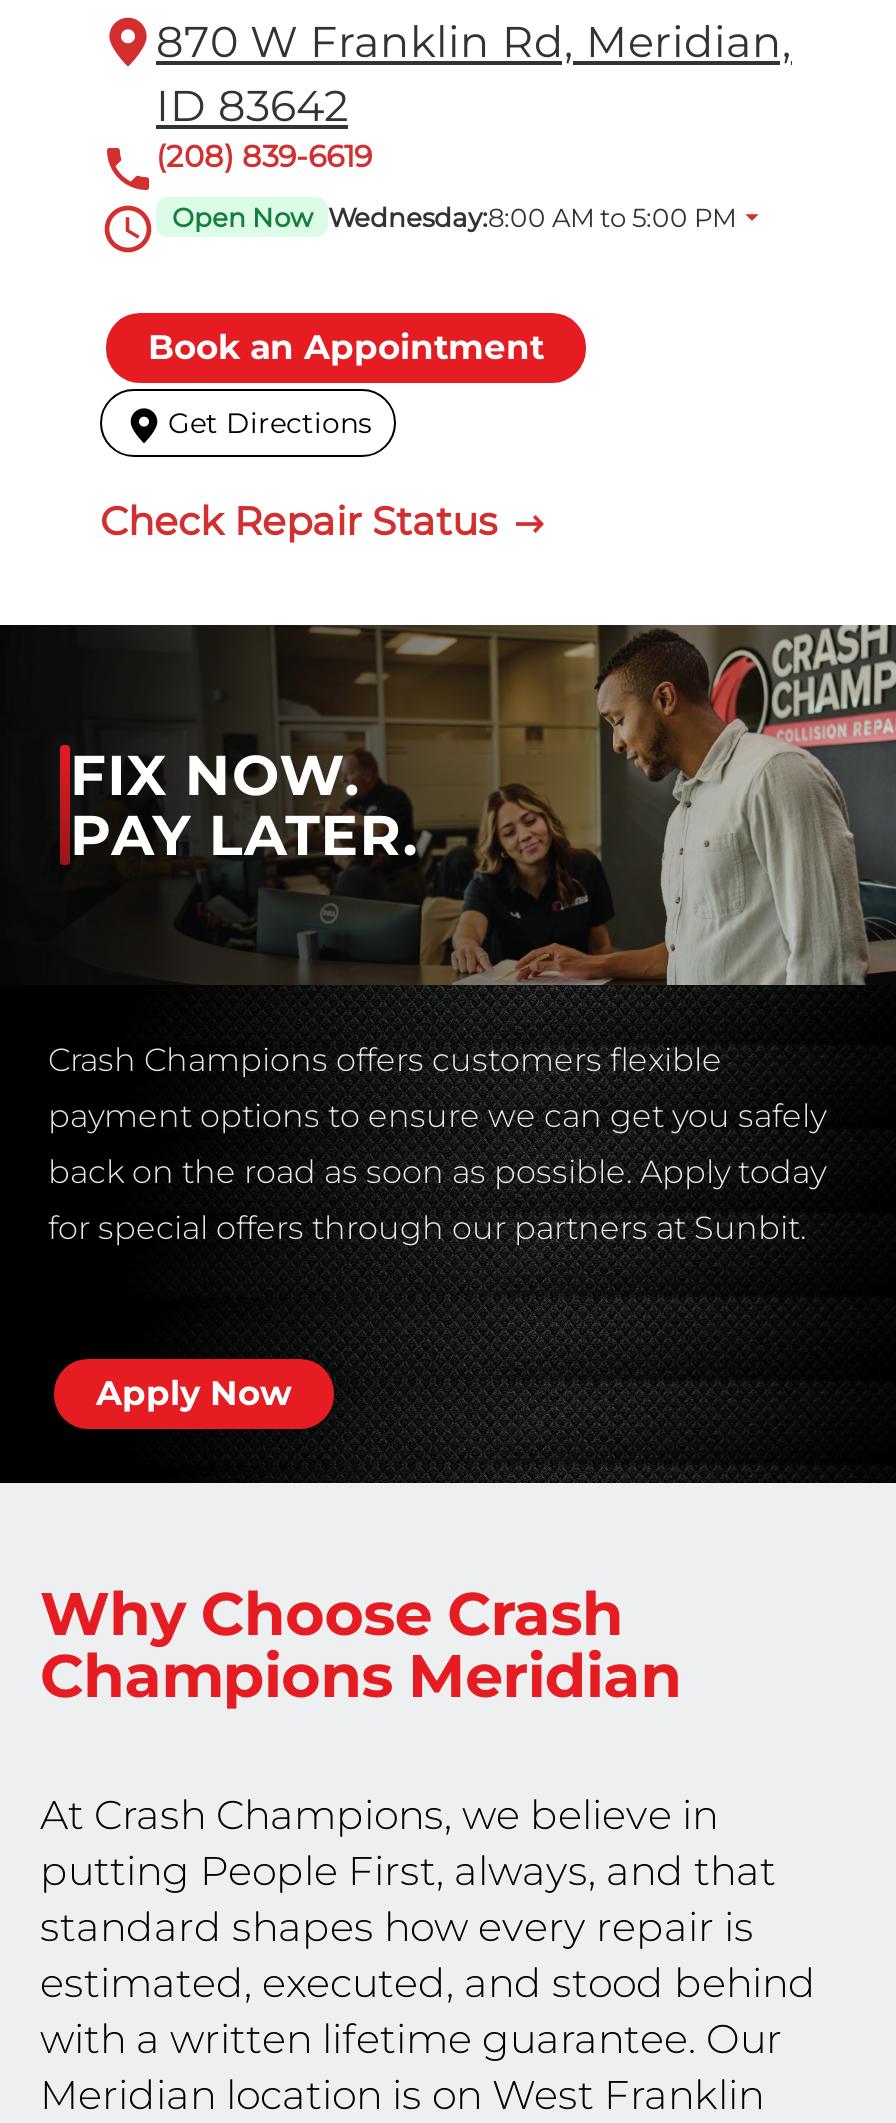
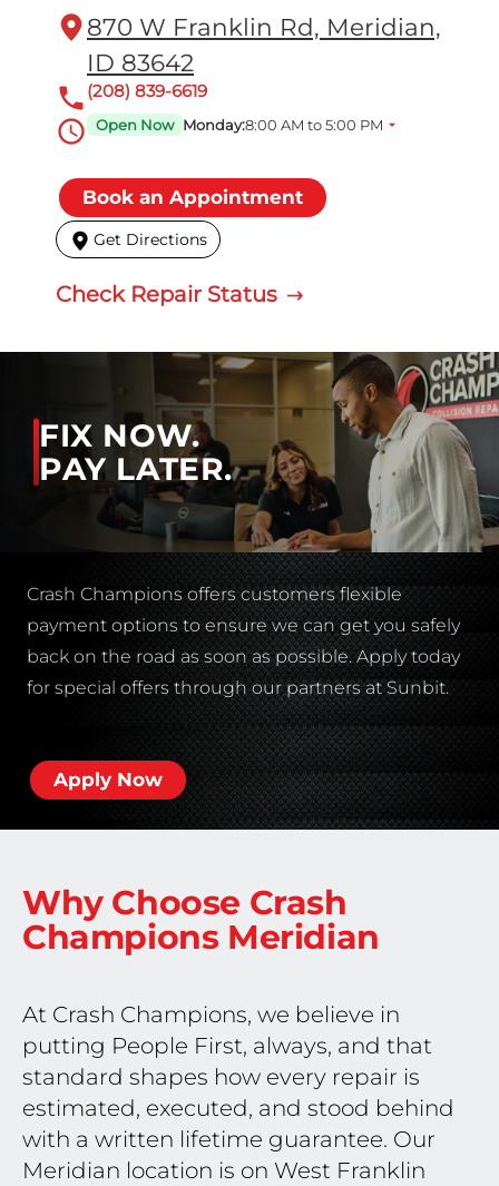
[172,200,736,232] Open Now Wednesday:8:00 AM to 5:00 PM -> [96,115,383,133] Open Now Monday:8:00 AM to 5:00 PM

